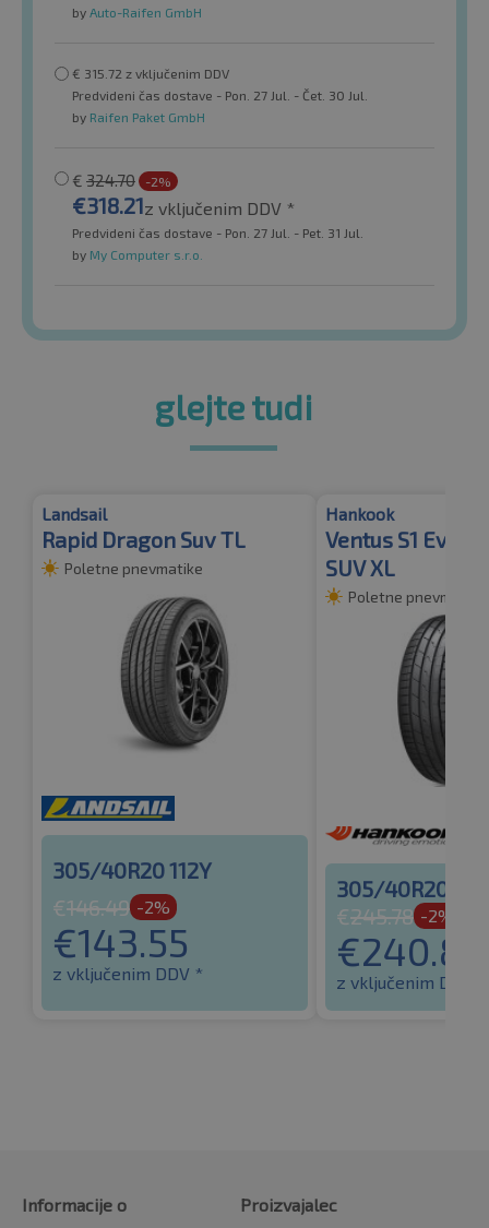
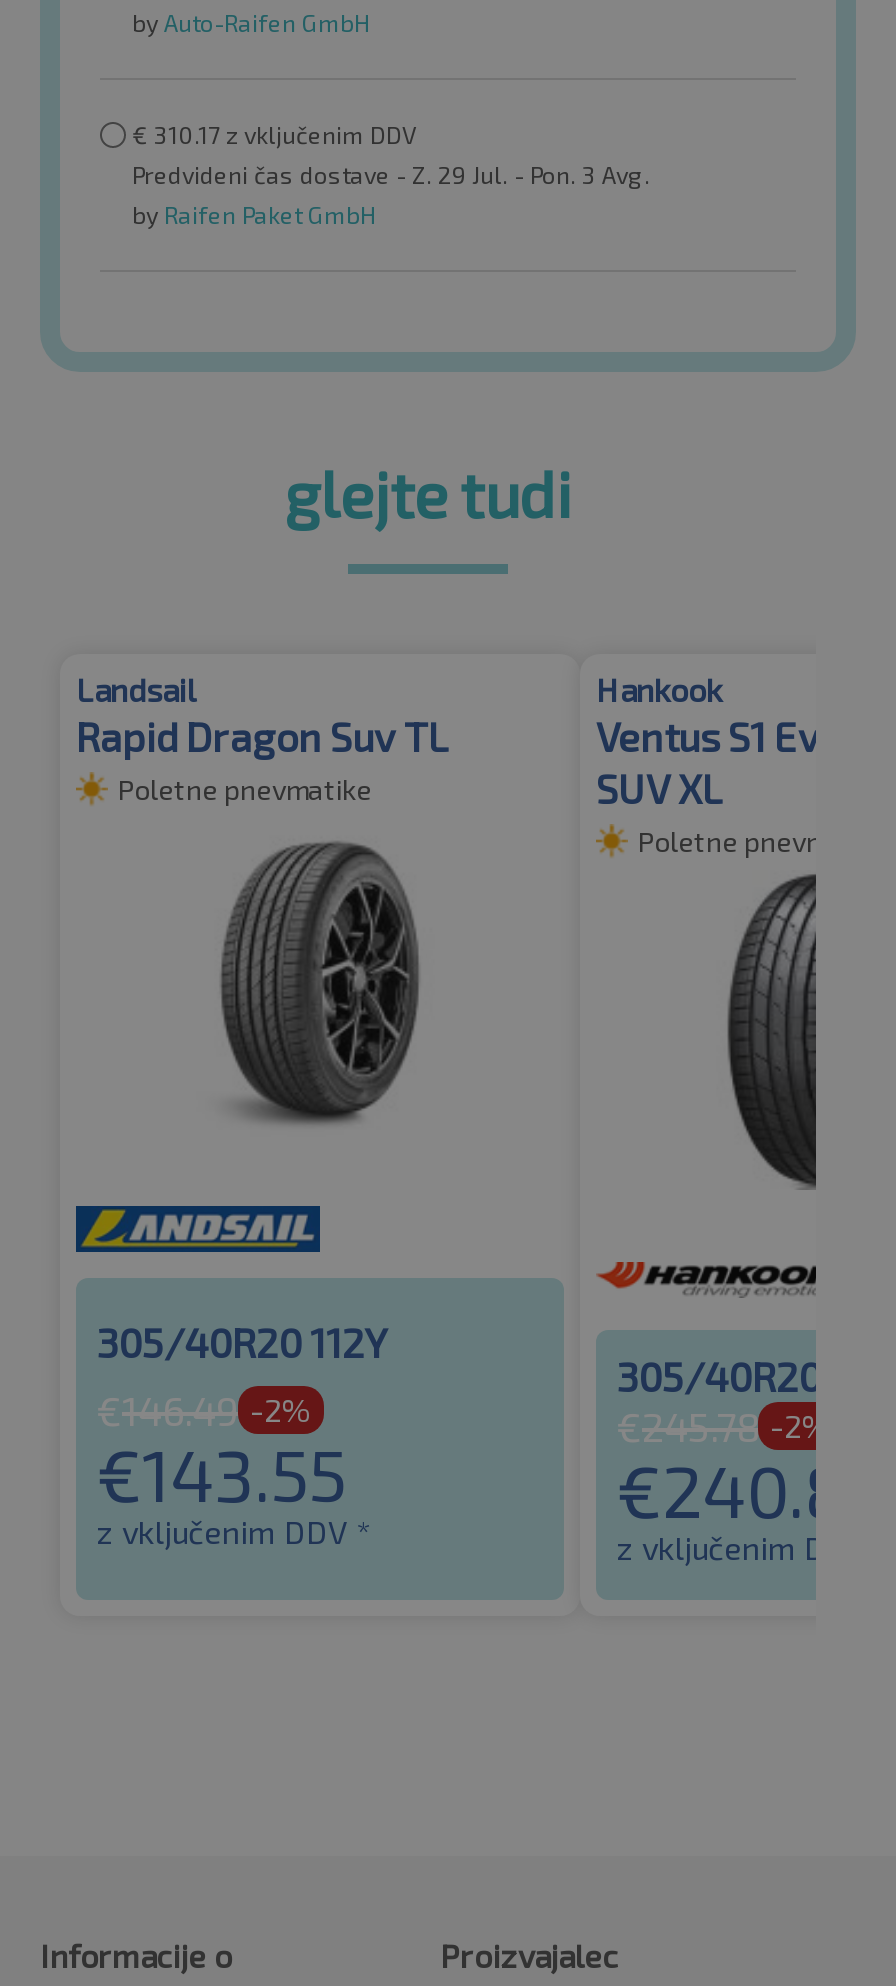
[72,66,229,81] € 315.72 z vključenim DDV -> [132,121,416,149] € 310.17 z vključenim DDV
[72,88,368,103] Predvideni čas dostave - Pon. 27 Jul. - Čet. 30 Jul. -> [132,161,650,189] Predvideni čas dostave - Z. 29 Jul. - Pon. 3 Avg.
[72,171,363,262] € 324.70 | -2% | €318.21z vključenim DDV * | Predvideni čas dostave - Pon. 27 Jul. - Pet. 31 Jul. | by My Computer s.r.o. -> none

